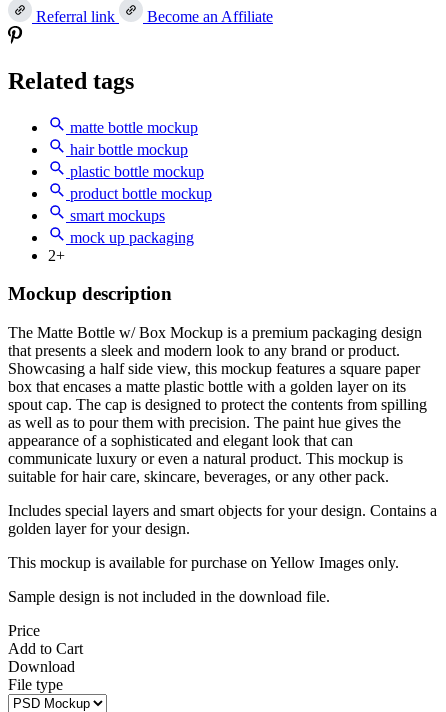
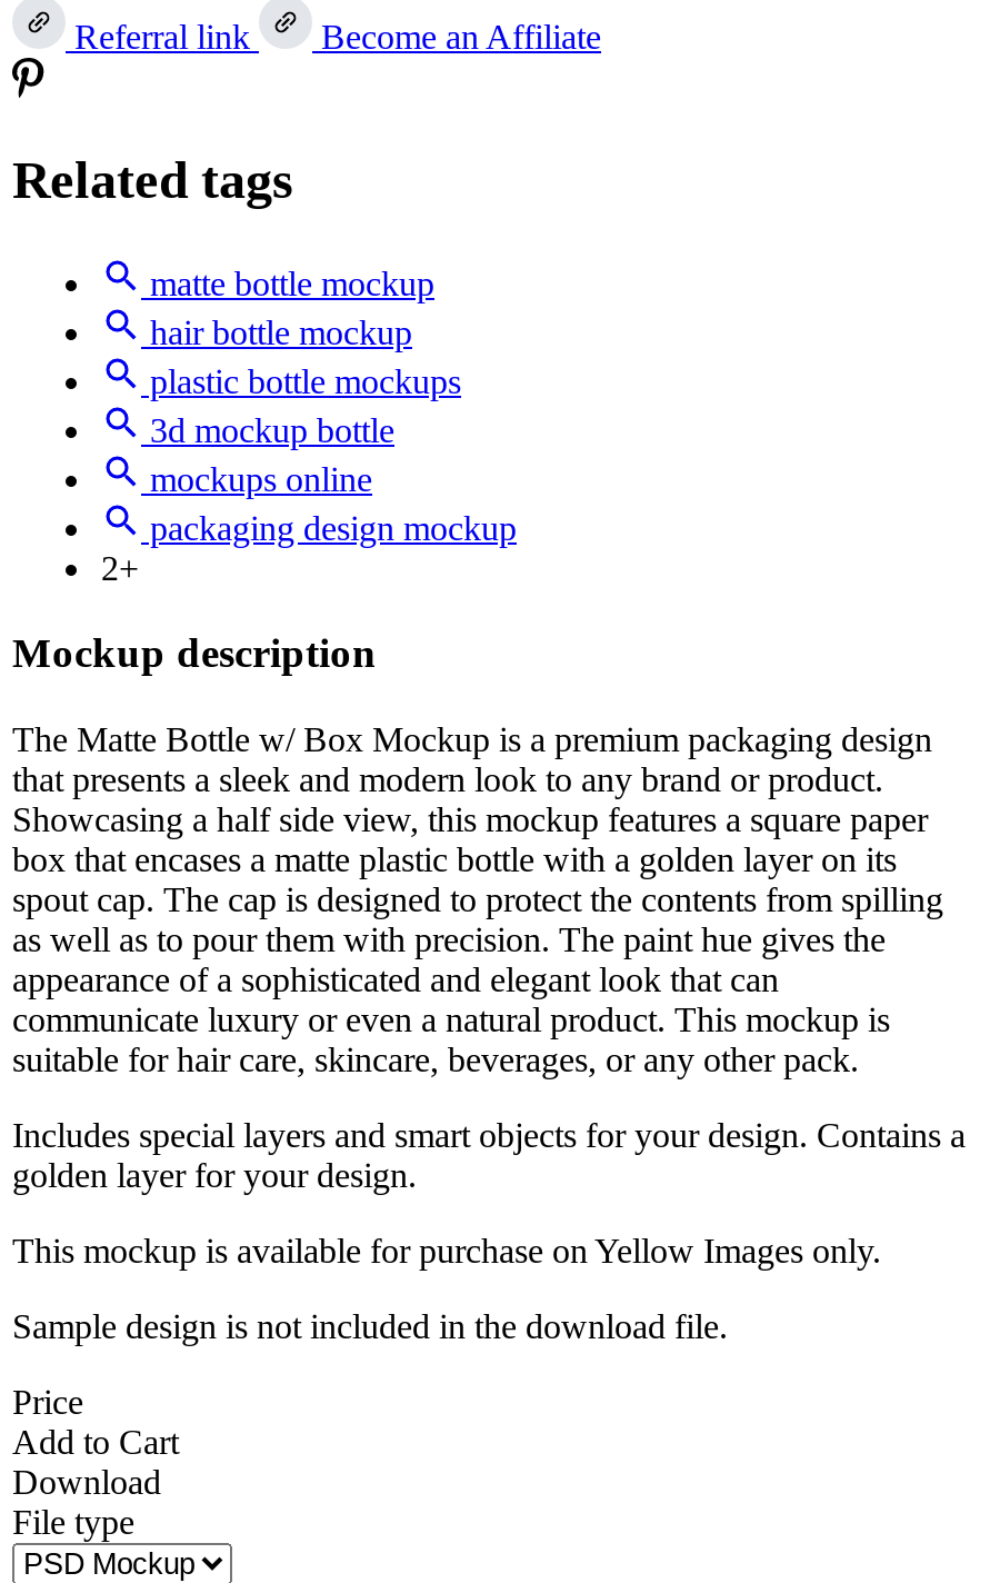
[66,163,212,246] plastic bottle mockup | product bottle mockup | smart mockups | mock up packaging -> [141,362,517,546] plastic bottle mockups | 3d mockup bottle | mockups online | packaging design mockup

